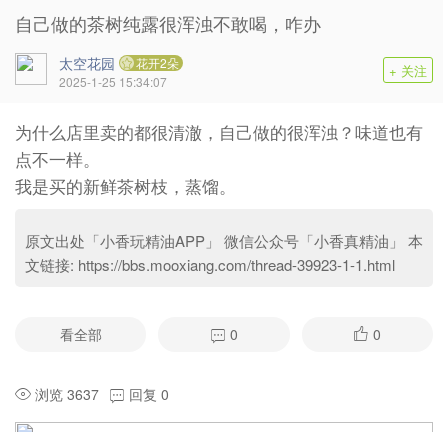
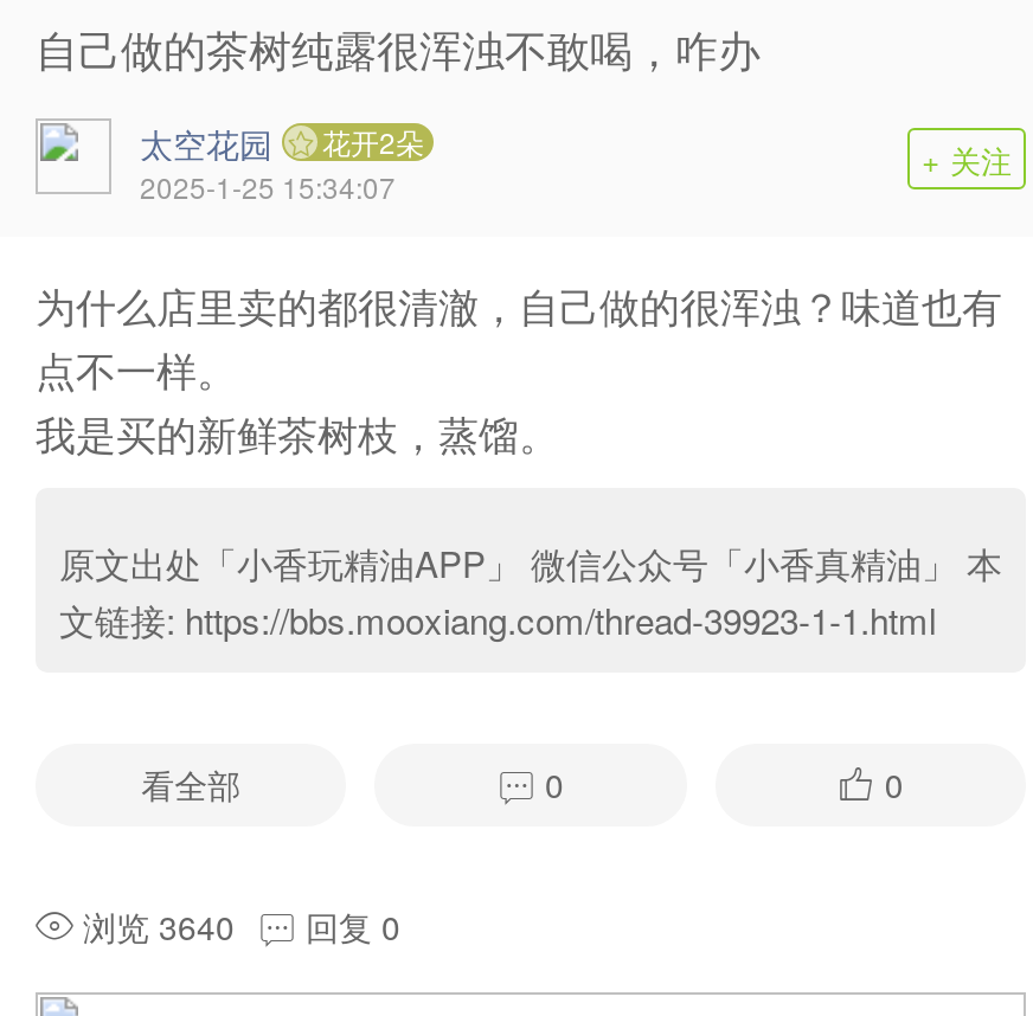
[31,384,169,404] 浏览 3637 回复 0 -> [73,903,400,950] 浏览 3640 回复 0

